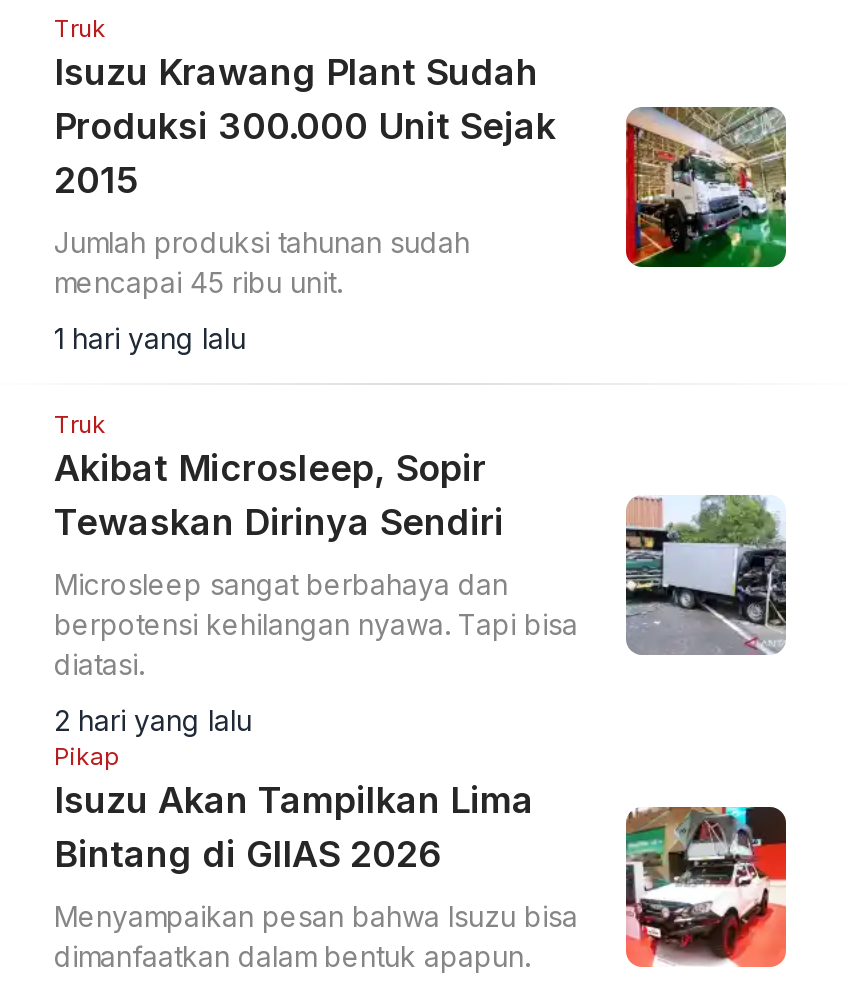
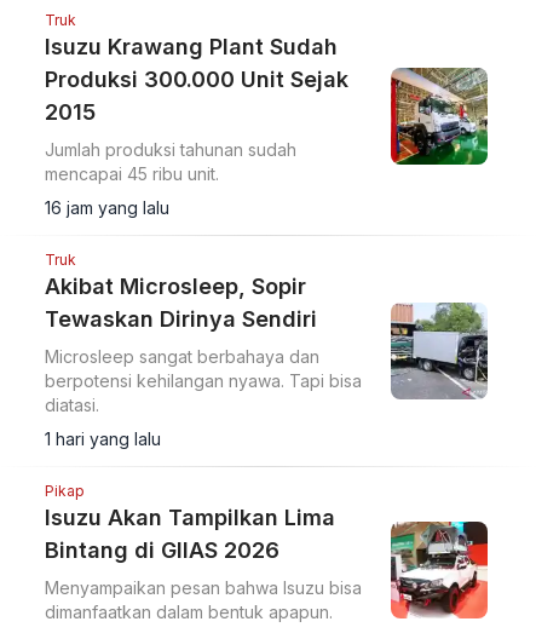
none -> [45,197,169,218] 16 jam yang lalu
moved [54,321,246,355] -> [45,428,161,449]: 1 hari yang lalu
[54,703,252,737] 2 hari yang lalu -> none

